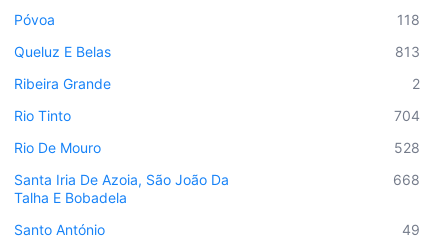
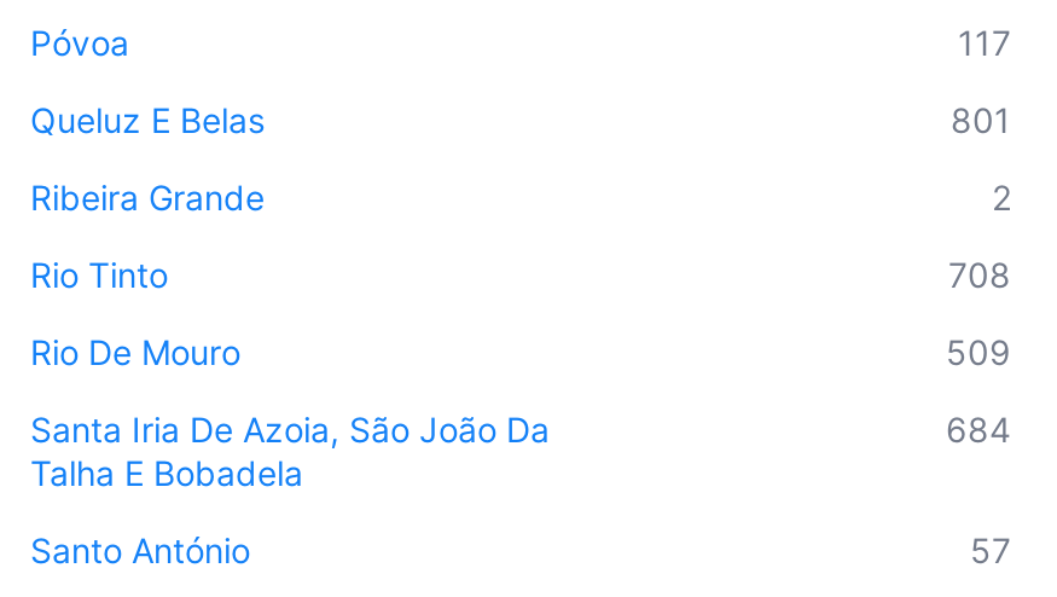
[397,11,420,28] 118 -> [958,21,1011,62] 117
[395,43,420,60] 813 -> [951,98,1011,139] 801
[394,107,420,124] 704 -> [948,253,1011,294] 708
[394,139,420,156] 528 -> [946,330,1011,371] 509
[393,171,420,188] 668 -> [946,408,1011,449] 684
[402,221,420,238] 49 -> [970,528,1011,569] 57

